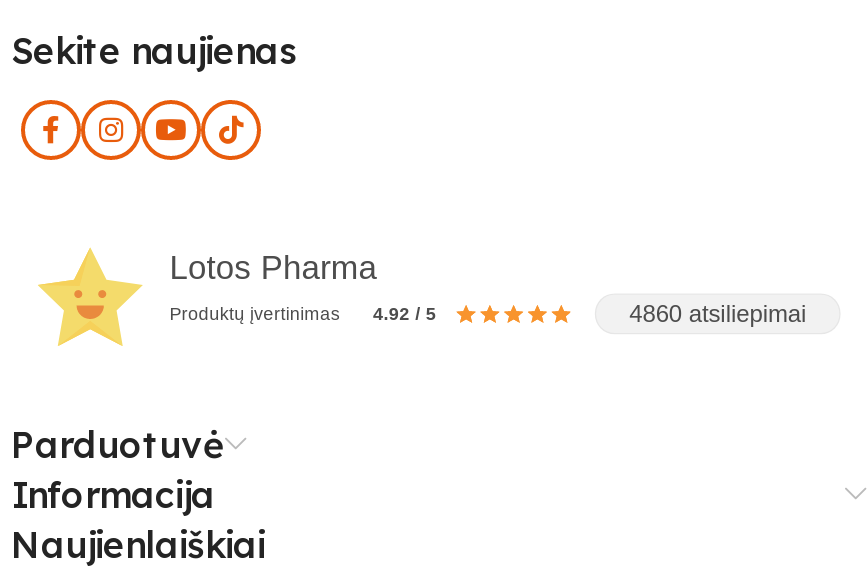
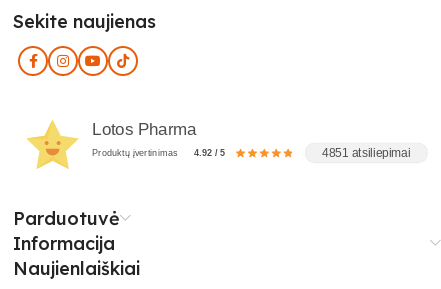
[629,302,806,328] 4860 atsiliepimai -> [322,147,411,160] 4851 atsiliepimai

